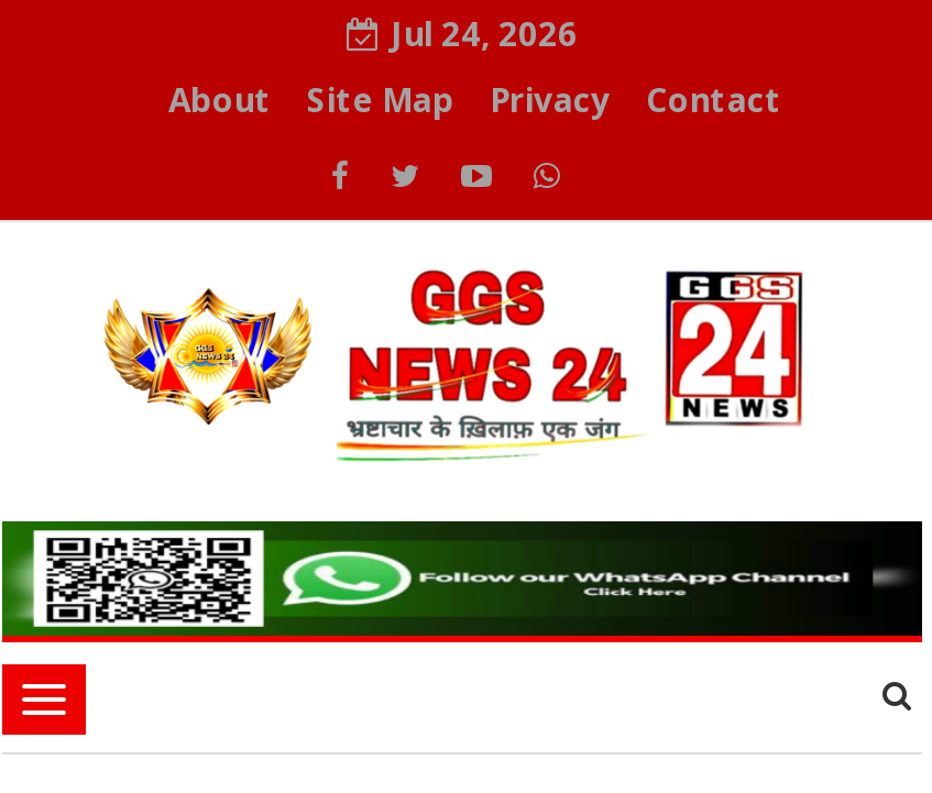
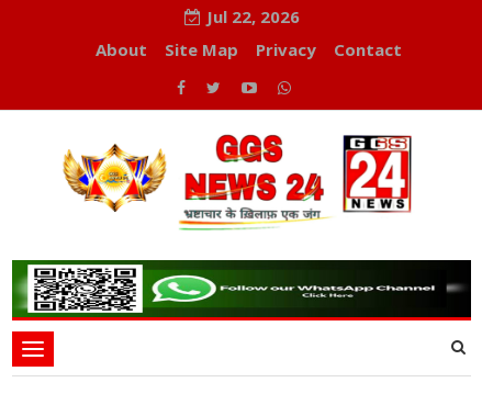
[391,11,578,55] Jul 24, 2026 -> [206,5,299,27] Jul 22, 2026

